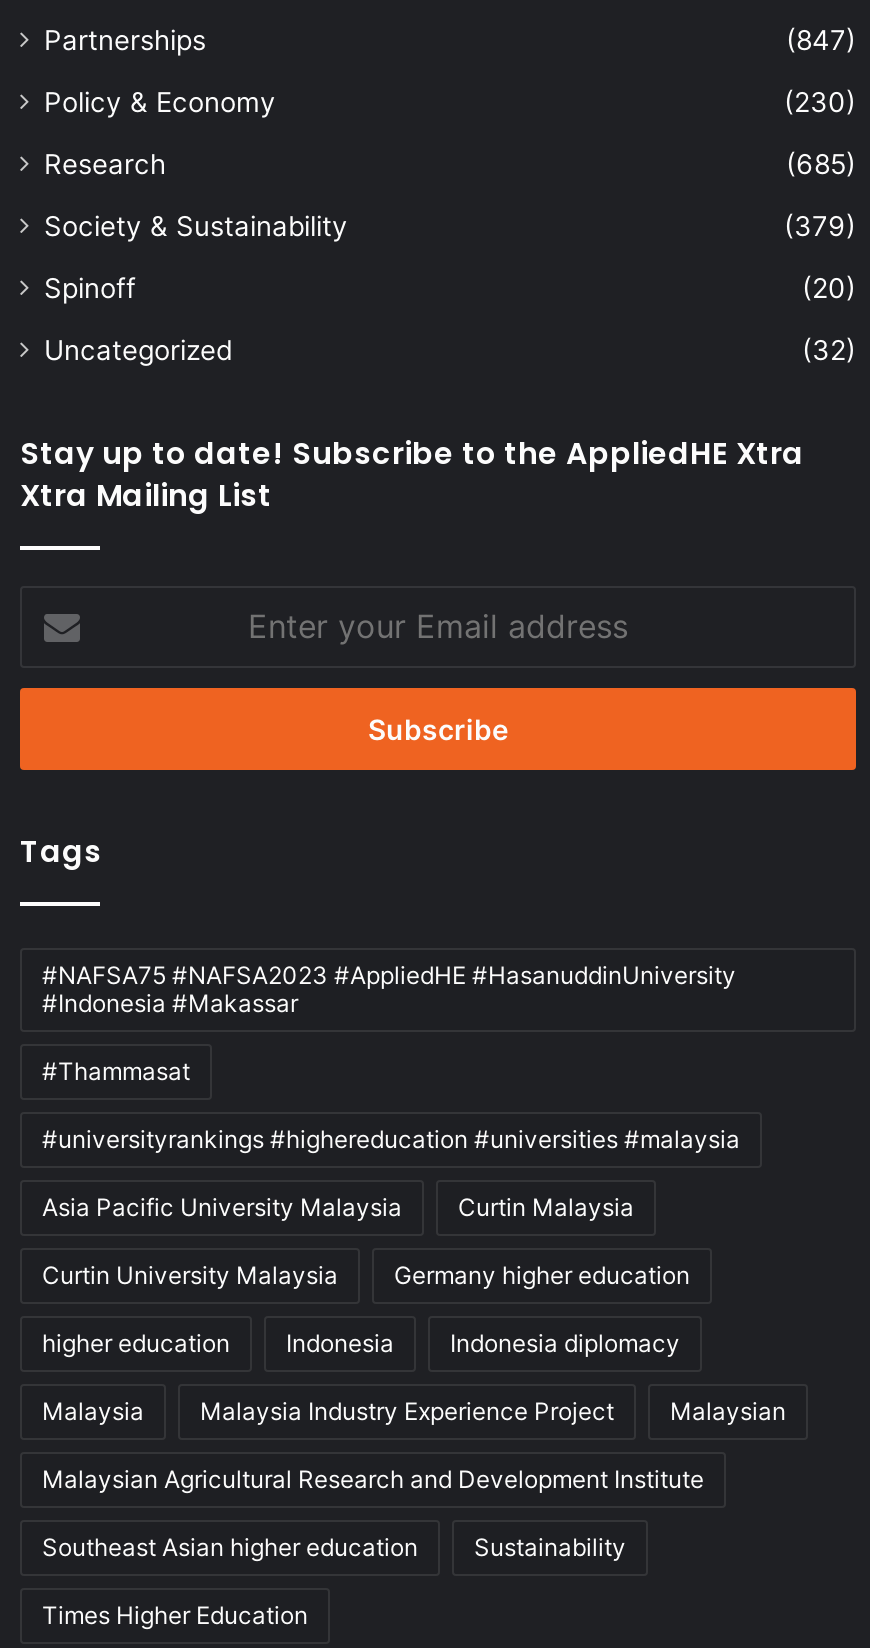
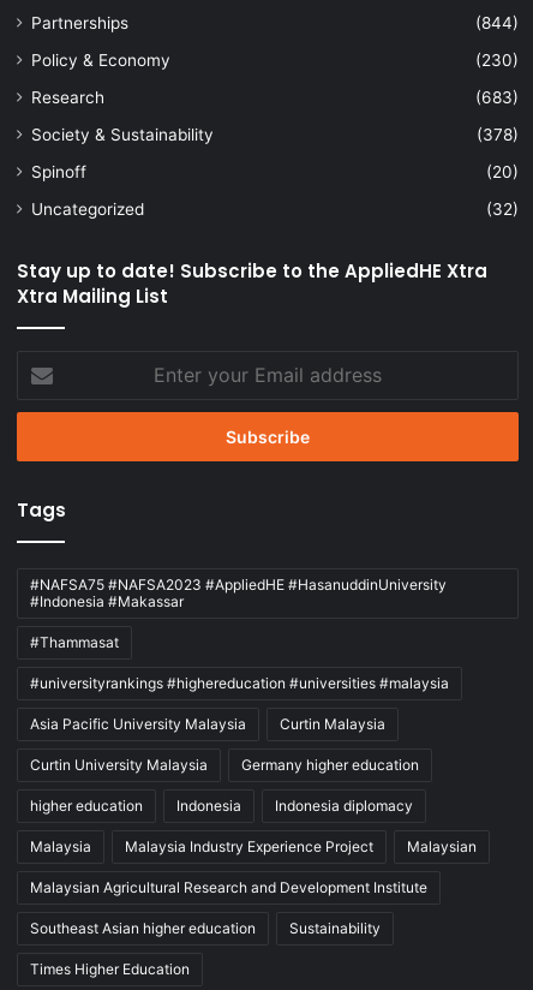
[786,23,856,55] (847) -> [475,13,519,32] (844)
[786,147,856,179] (685) -> [475,87,519,107] (683)
[784,209,856,241] (379) -> [477,125,519,144] (378)

